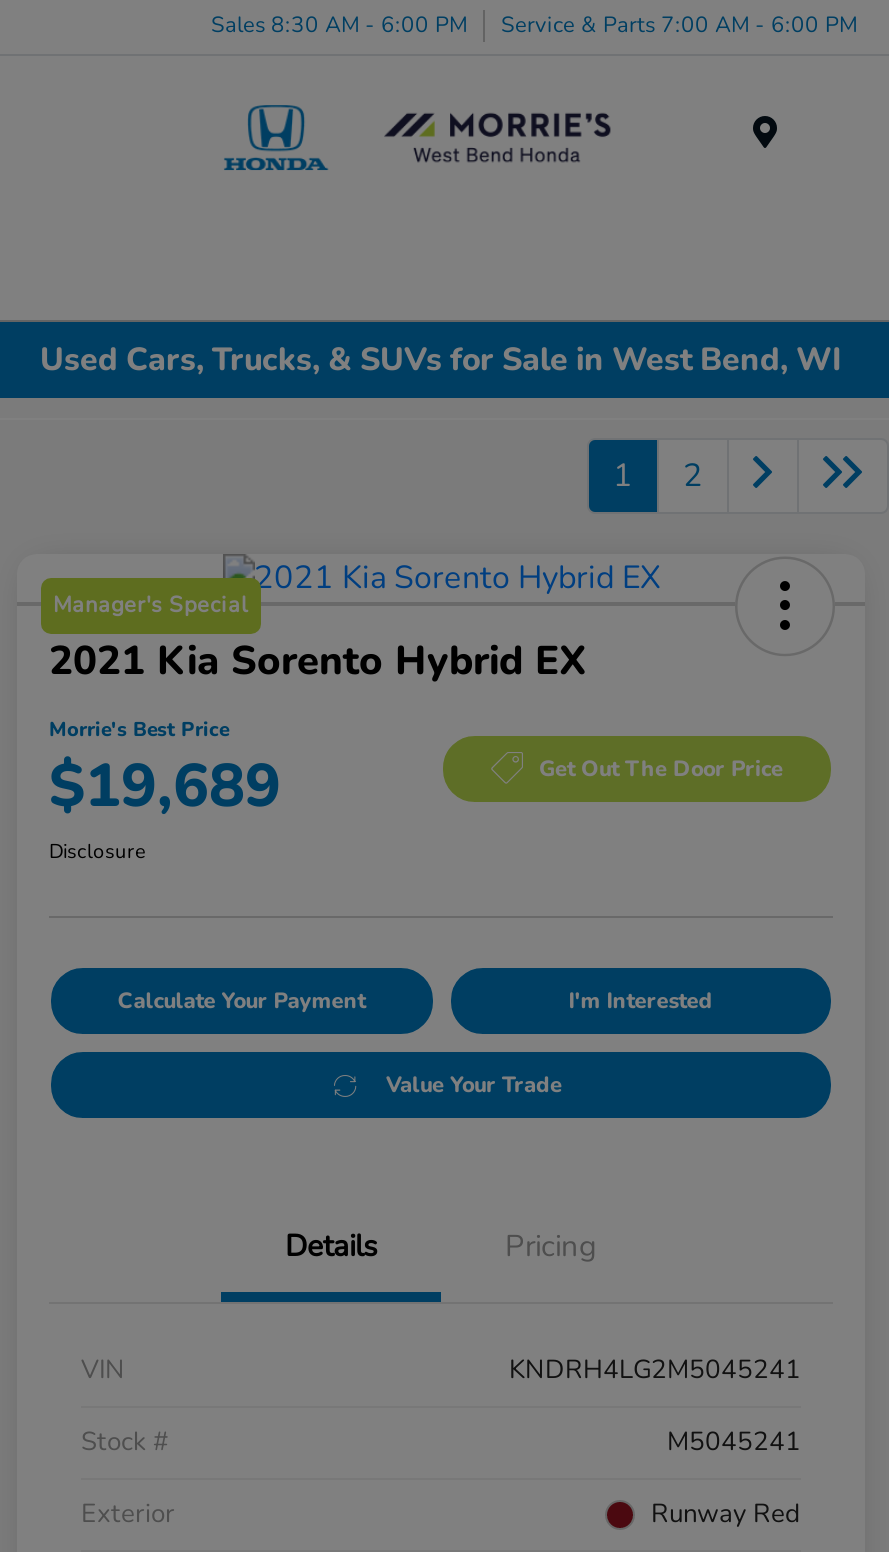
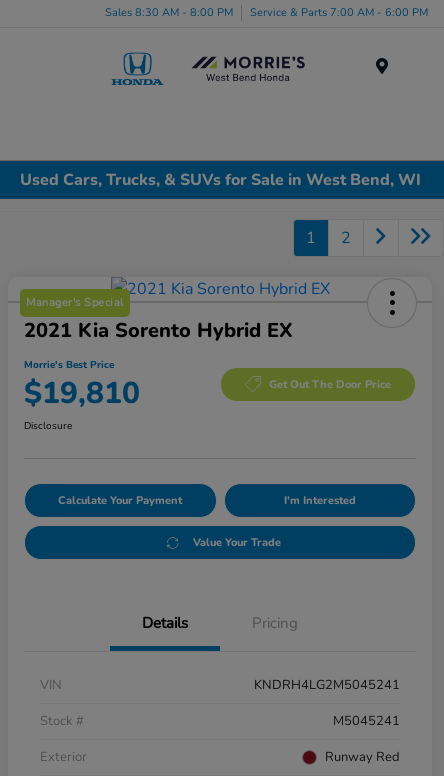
[211,9,857,39] Sales 8:30 AM - 6:00 PM Service & Parts 7:00 AM - 6:00 PM -> [105,4,428,19] Sales 8:30 AM - 8:00 PM Service & Parts 7:00 AM - 6:00 PM
[49,746,281,828] $19,689 -> [24,373,140,414] $19,810

